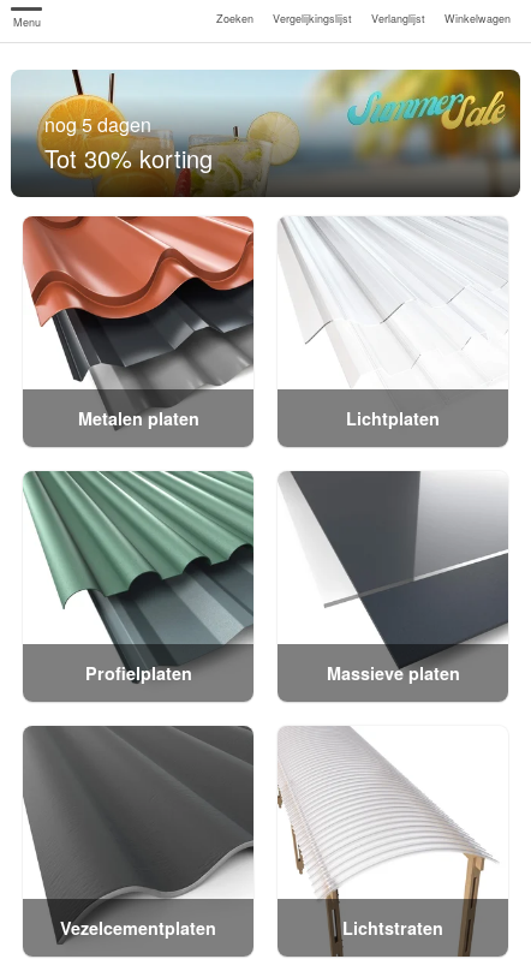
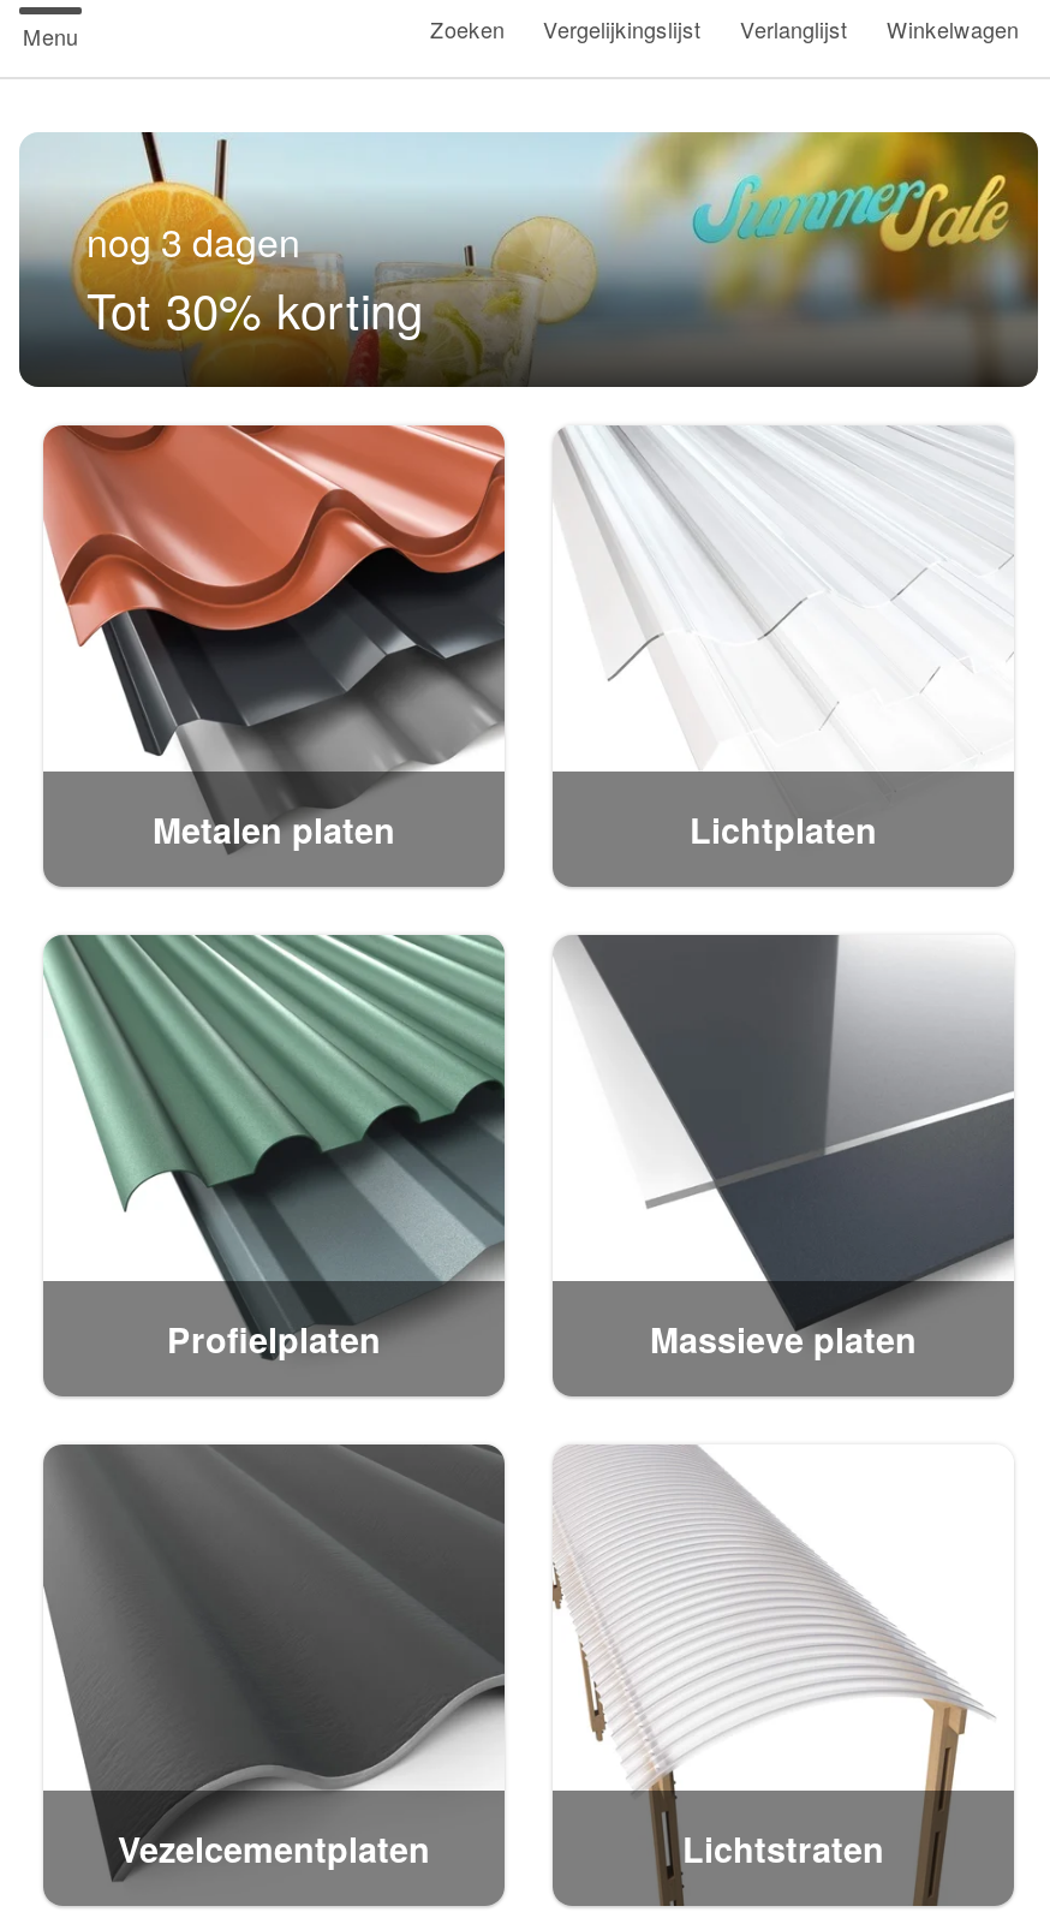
[44,111,151,138] nog 5 dagen -> [86,214,300,269] nog 3 dagen

